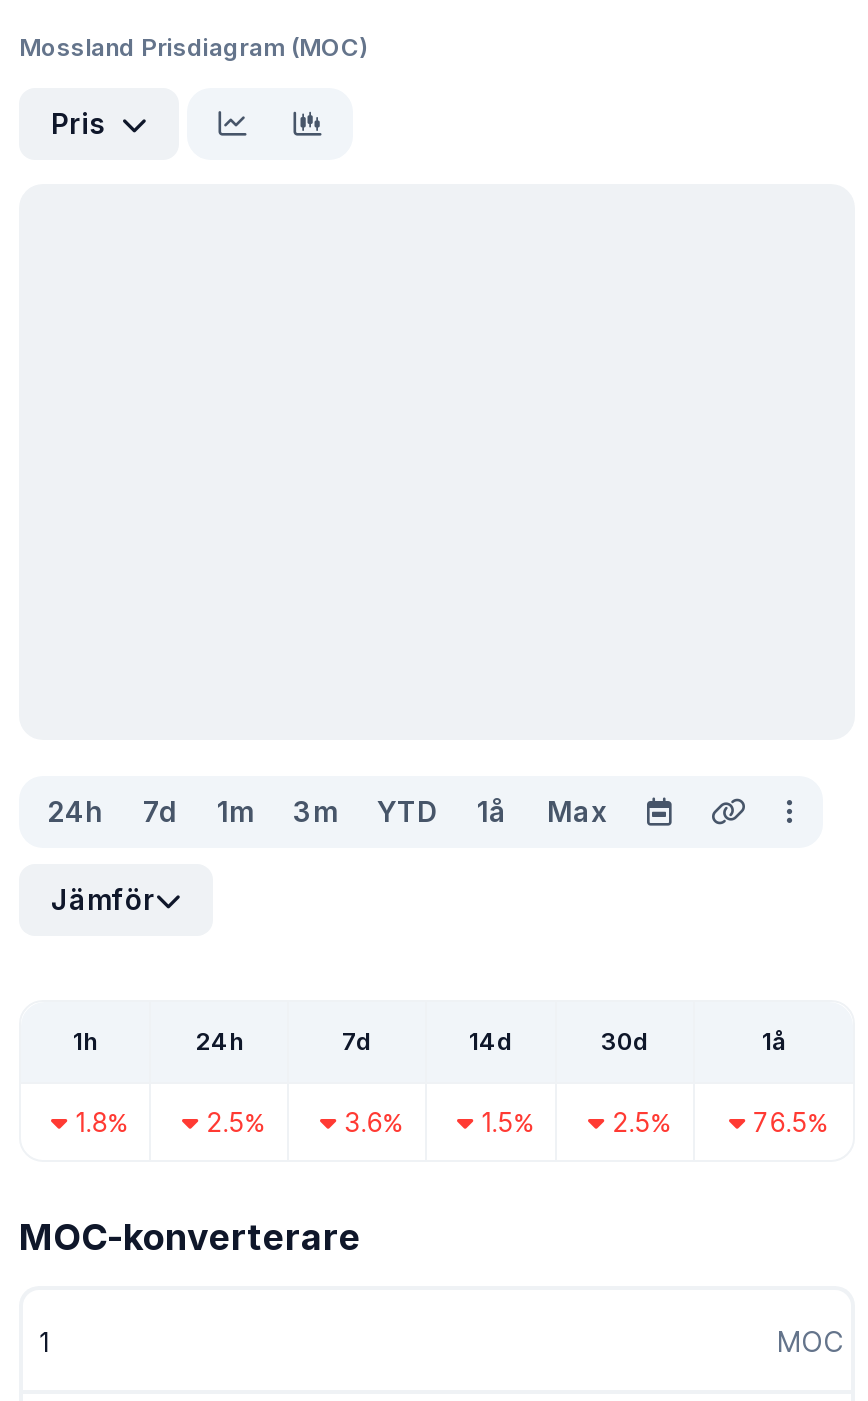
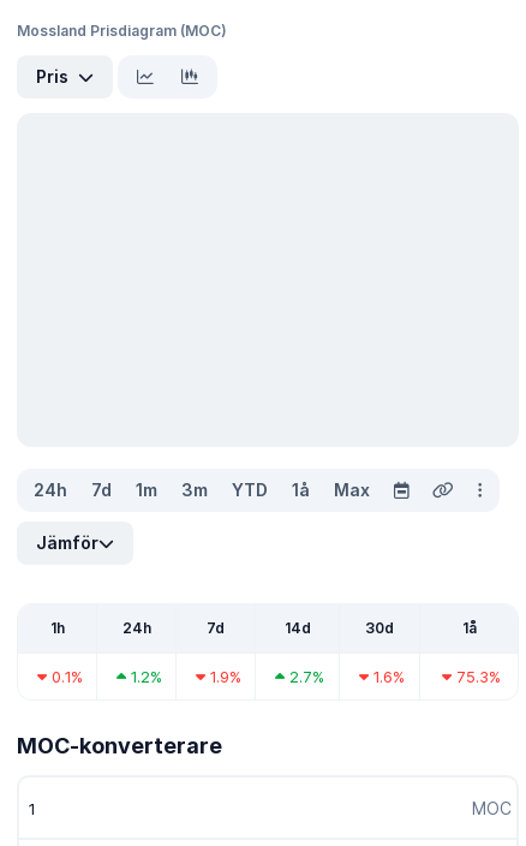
[75,1106,127,1138] 1.8% -> [51,667,82,686] 0.1%
[206,1106,264,1138] 2.5% -> [130,667,162,686] 1.2%
[344,1106,402,1138] 3.6% -> [210,667,241,686] 1.9%
[481,1106,533,1138] 1.5% -> [290,667,324,686] 2.7%
[612,1106,670,1138] 2.5% -> [374,667,405,686] 1.6%
[753,1106,827,1138] 76.5% -> [456,667,501,686] 75.3%

